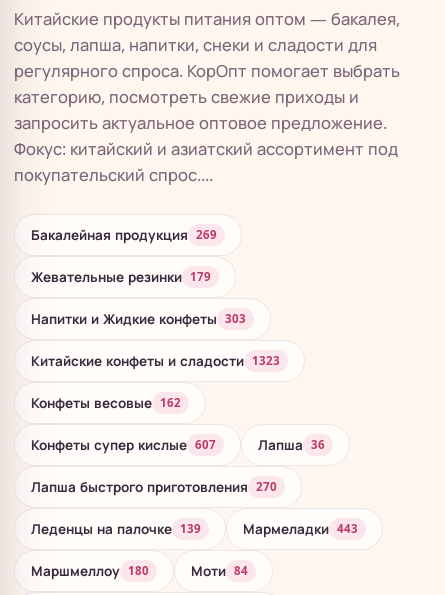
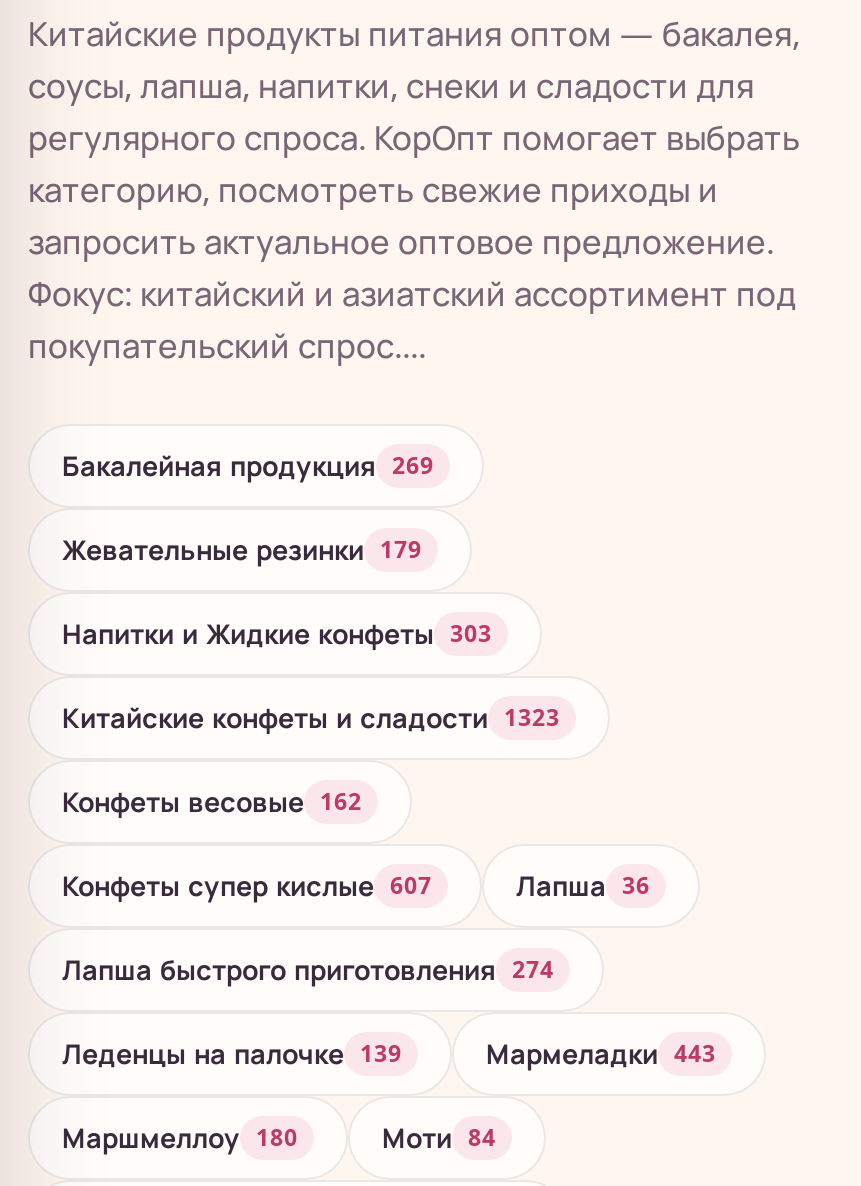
[31,477,277,495] Лапша быстрого приготовления 270 -> [62,951,554,987] Лапша быстрого приготовления 274

